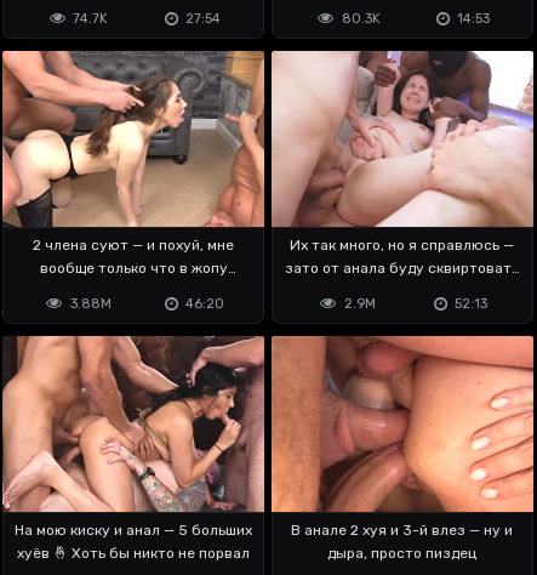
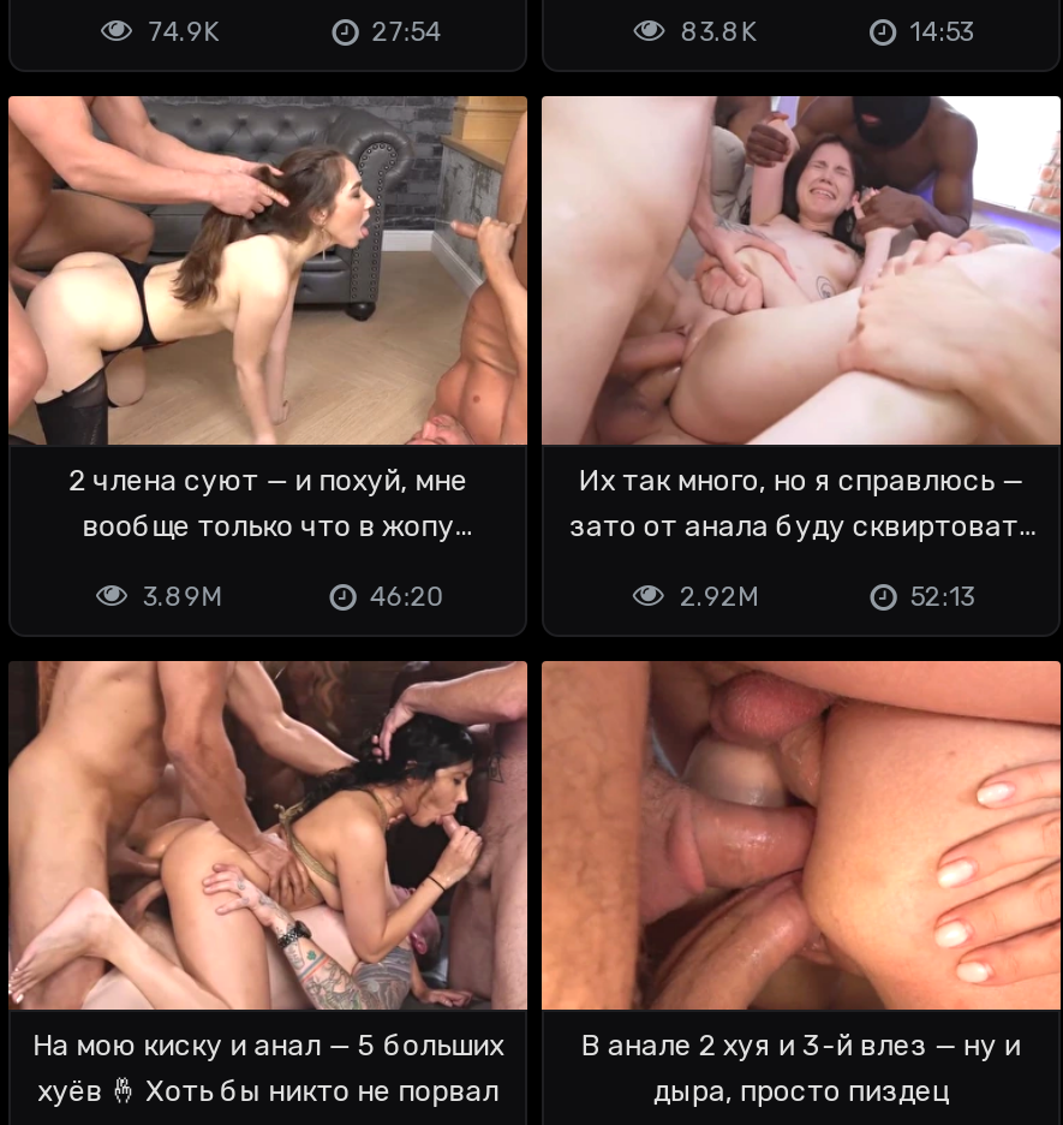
[73,10,108,26] 74.7K -> [148,16,220,47] 74.9K
[342,10,380,26] 80.3K -> [681,16,757,47] 83.8K
[70,296,111,311] 3.88M -> [143,581,222,612] 3.89M
[344,296,376,311] 2.9M -> [680,581,759,612] 2.92M

